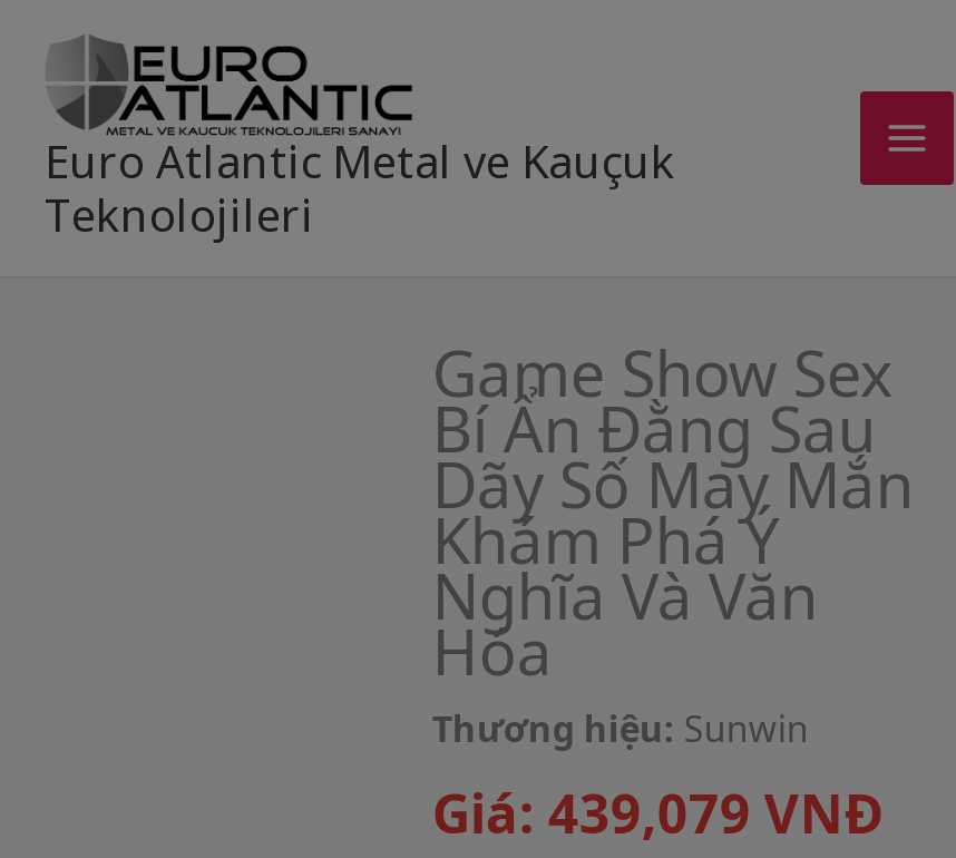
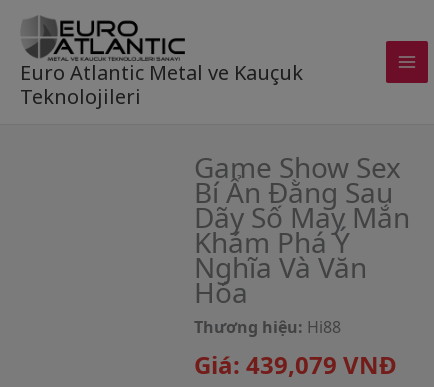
[432,704,809,753] Thương hiệu: Sunwin -> [194,316,341,338] Thương hiệu: Hi88

